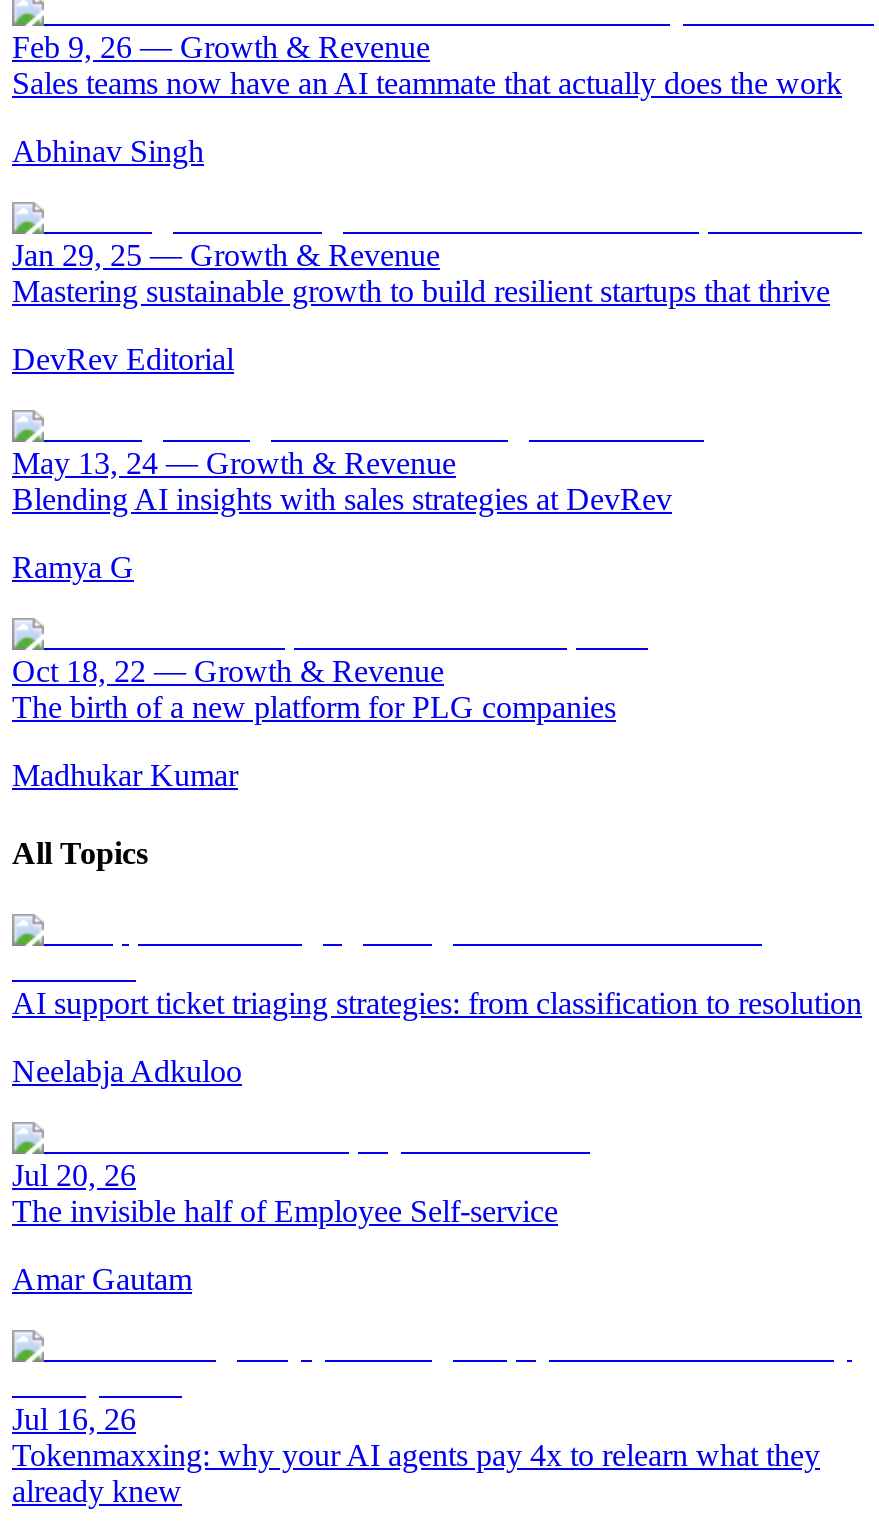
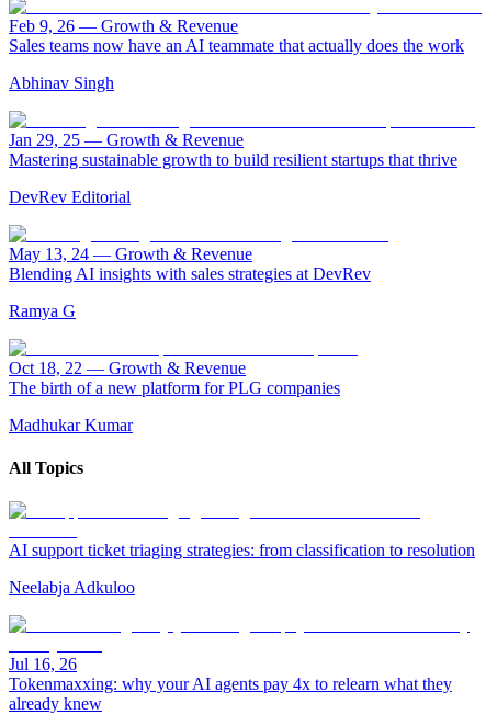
[12,1159,558,1297] Jul 20, 26 | The invisible half of Employee Self-service | Amar Gautam -> none

